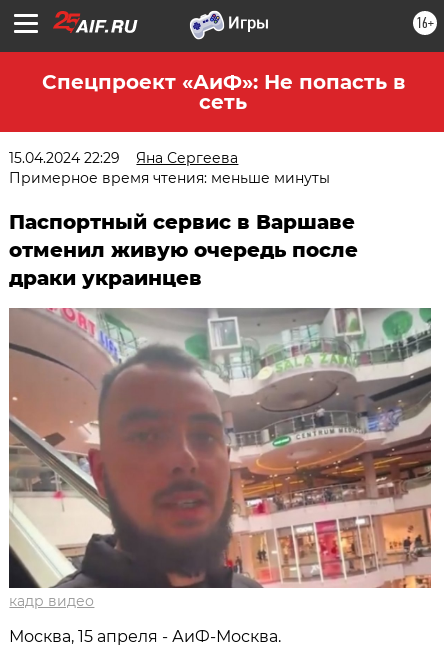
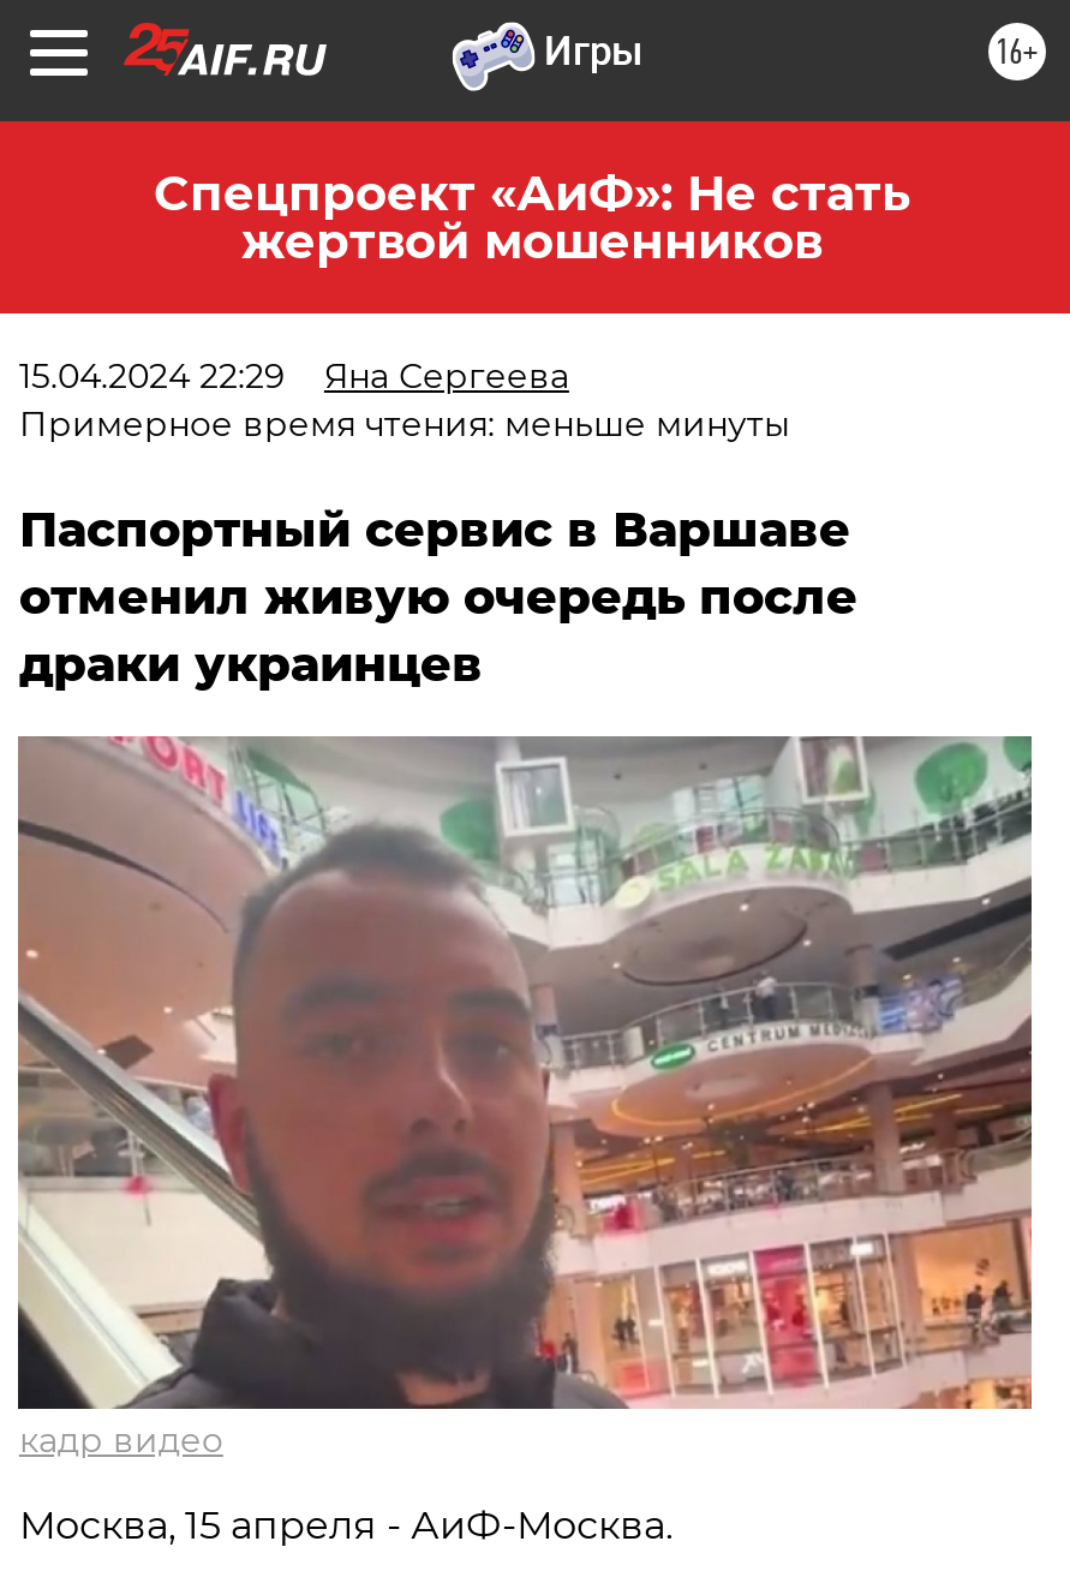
[41,70,404,114] Спецпроект «АиФ»: Не попасть в | сеть -> [154,165,910,270] Спецпроект «АиФ»: Не стать | жертвой мошенников

